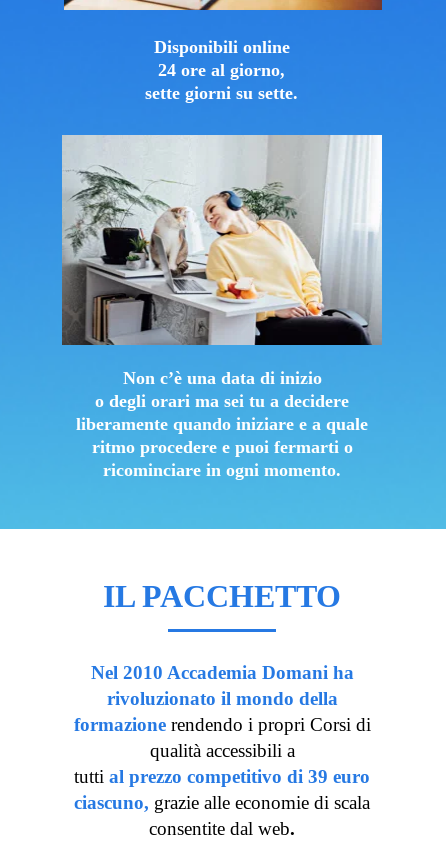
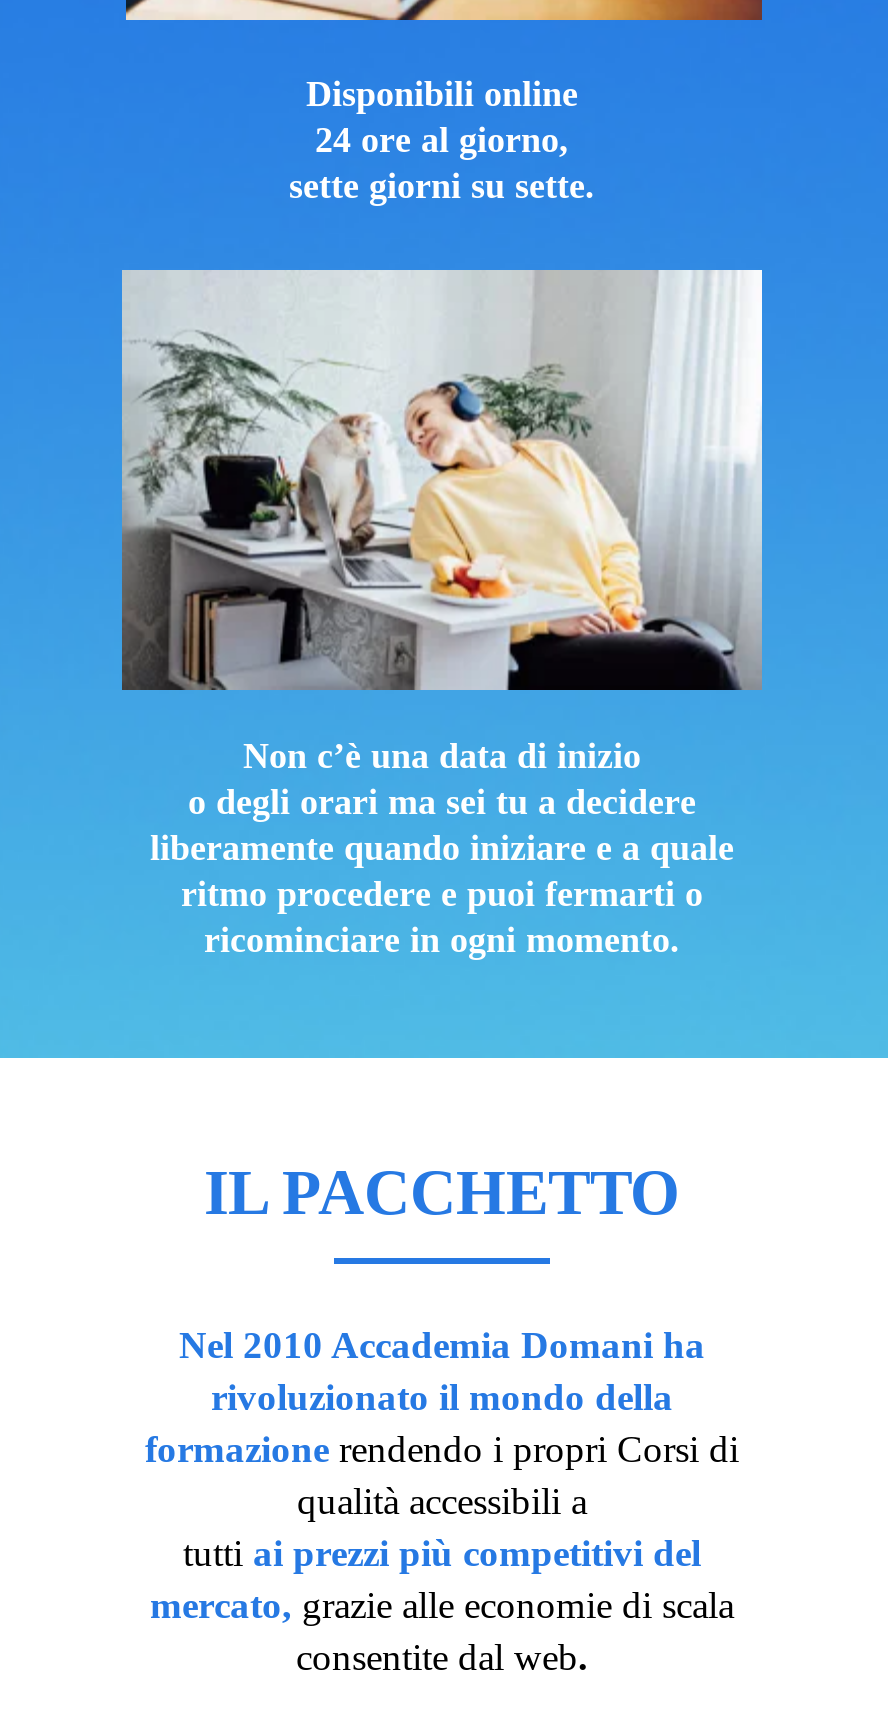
[74,766,370,813] tutti al prezzo competitivo di 39 euro | ciascuno, grazie alle economie di scala -> [150,1532,734,1626] tutti ai prezzi più competitivi del | mercato, grazie alle economie di scala

